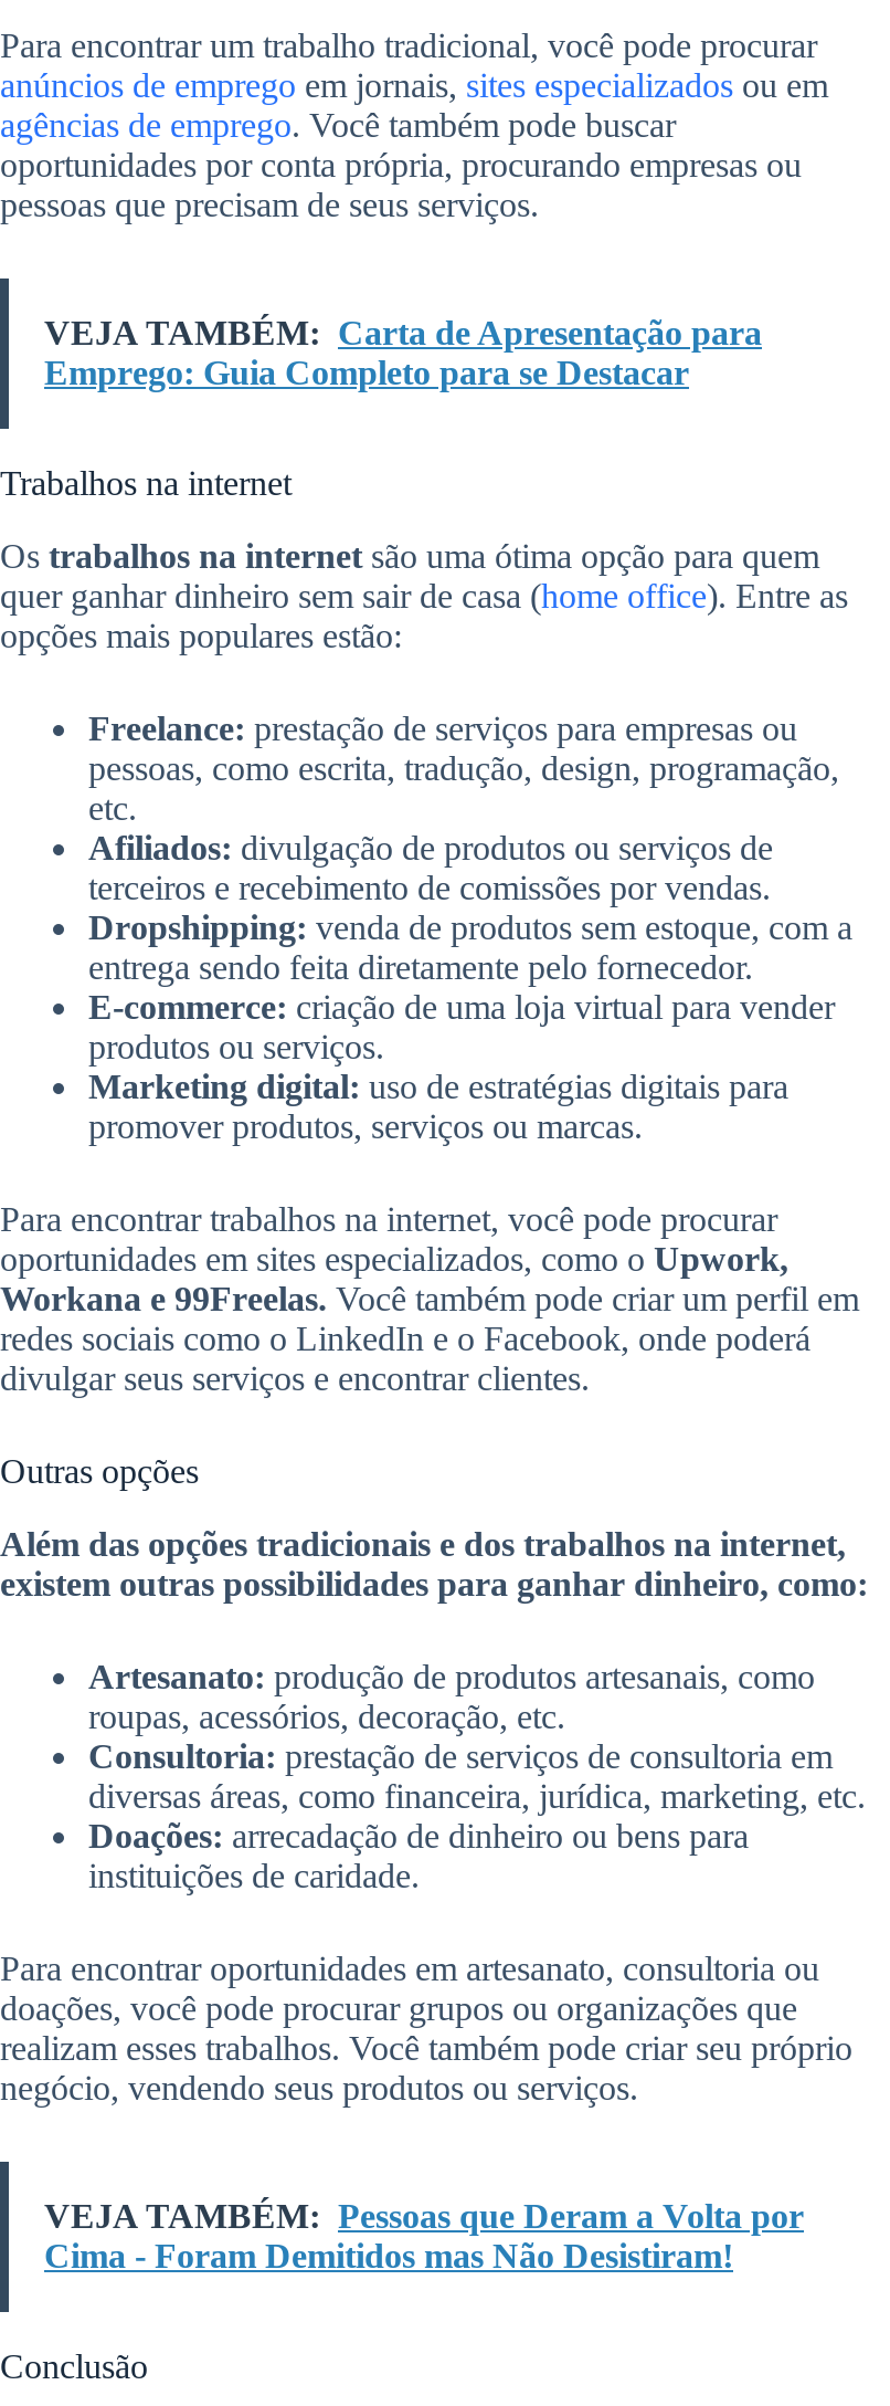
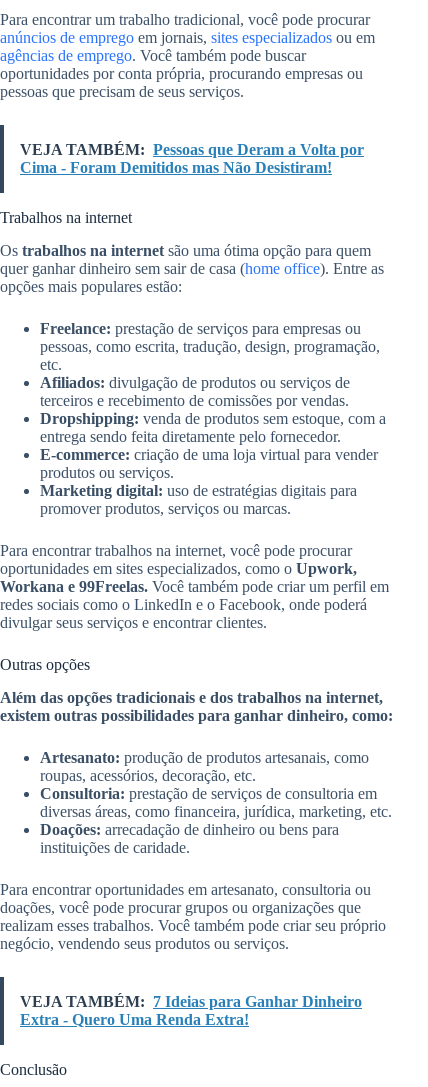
[44,315,762,392] VEJA TAMBÉM: Carta de Apresentação para | Emprego: Guia Completo para se Destacar -> none
none -> [20,993,362,1028] VEJA TAMBÉM: 7 Ideias para Ganhar Dinheiro | Extra - Quero Uma Renda Extra!
moved [44,2197,804,2274] -> [20,141,364,176]: VEJA TAMBÉM: Pessoas que Deram a Volta por | Cima - Foram Demitidos mas Não Desistiram!

